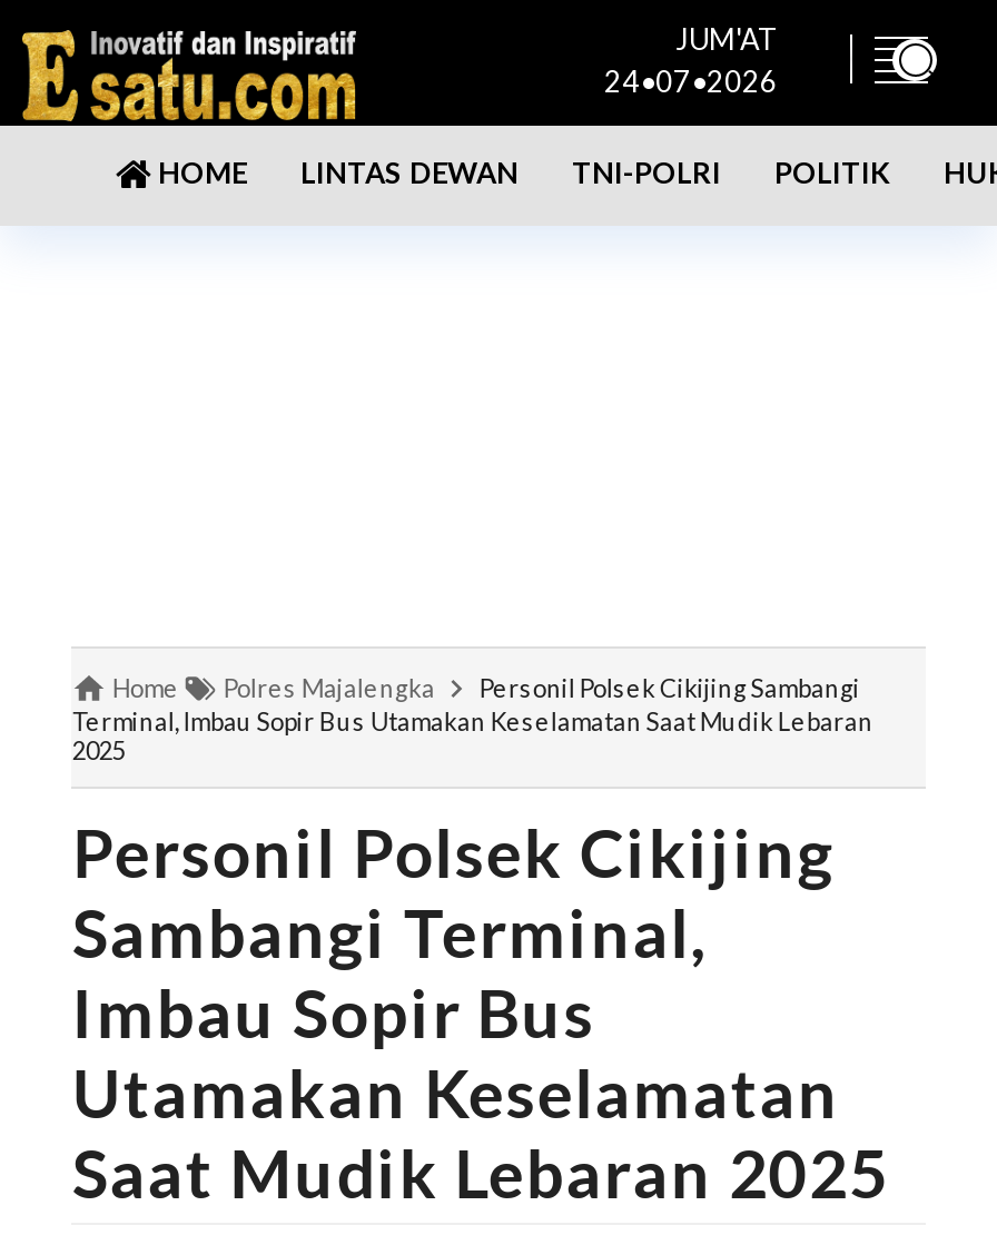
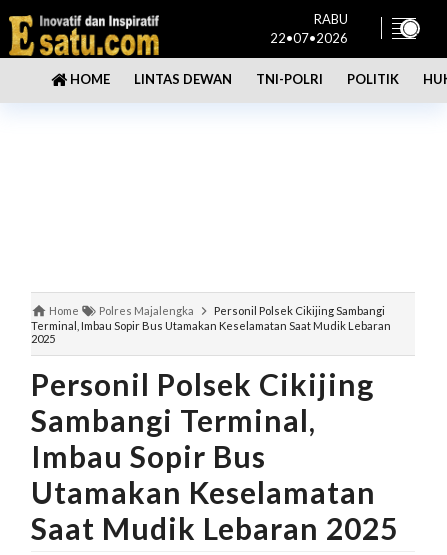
[604,21,778,99] JUM'AT | 24•07•2026 -> [270,11,348,46] RABU | 22•07•2026

